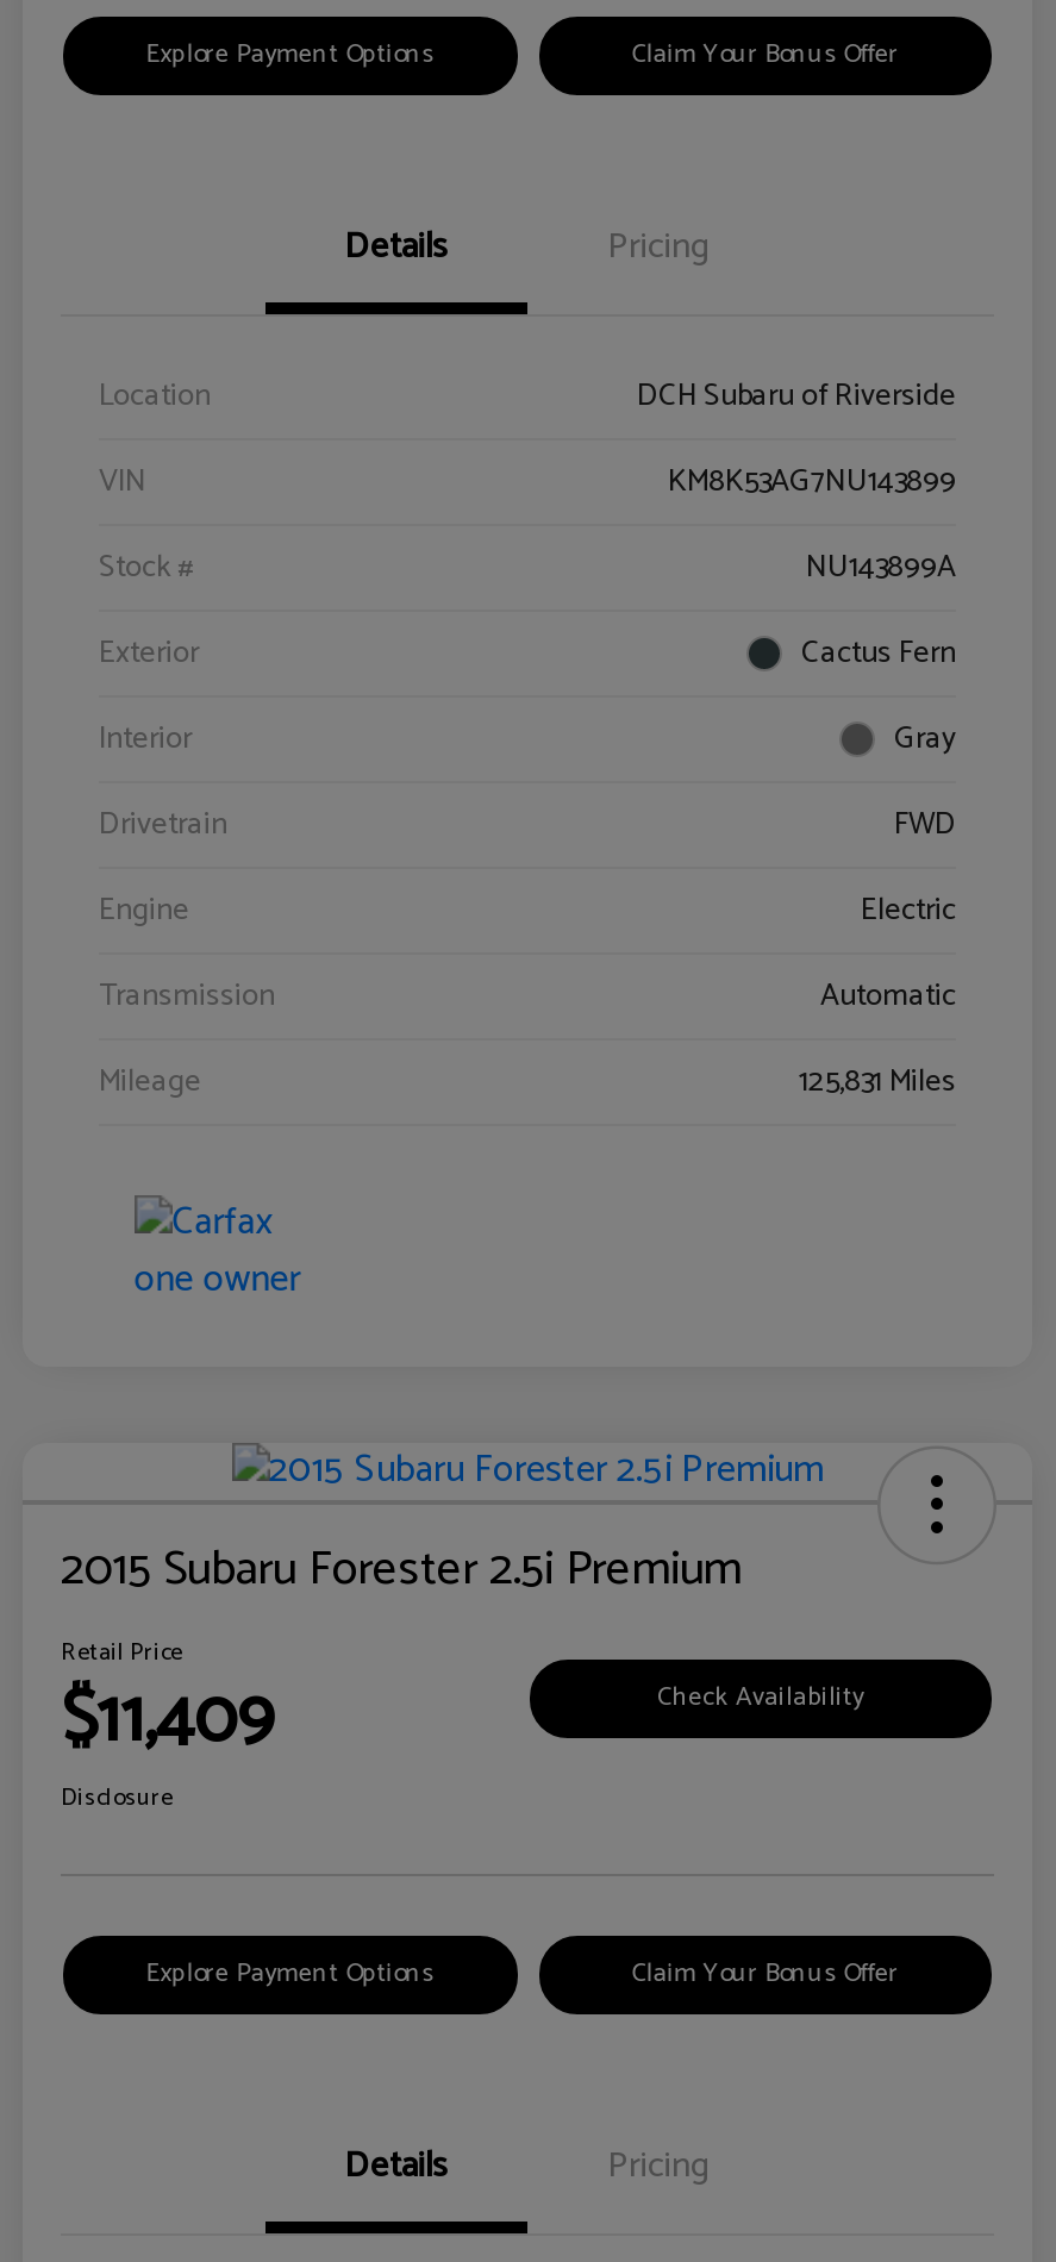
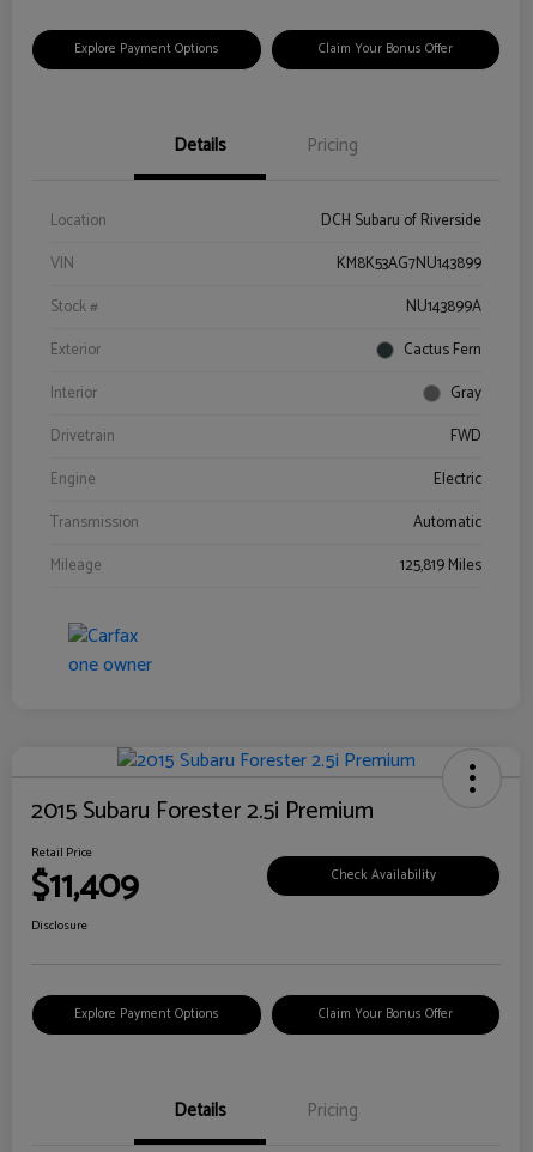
[799,1058,956,1108] 125,831 Miles -> [400,553,481,579] 125,819 Miles

